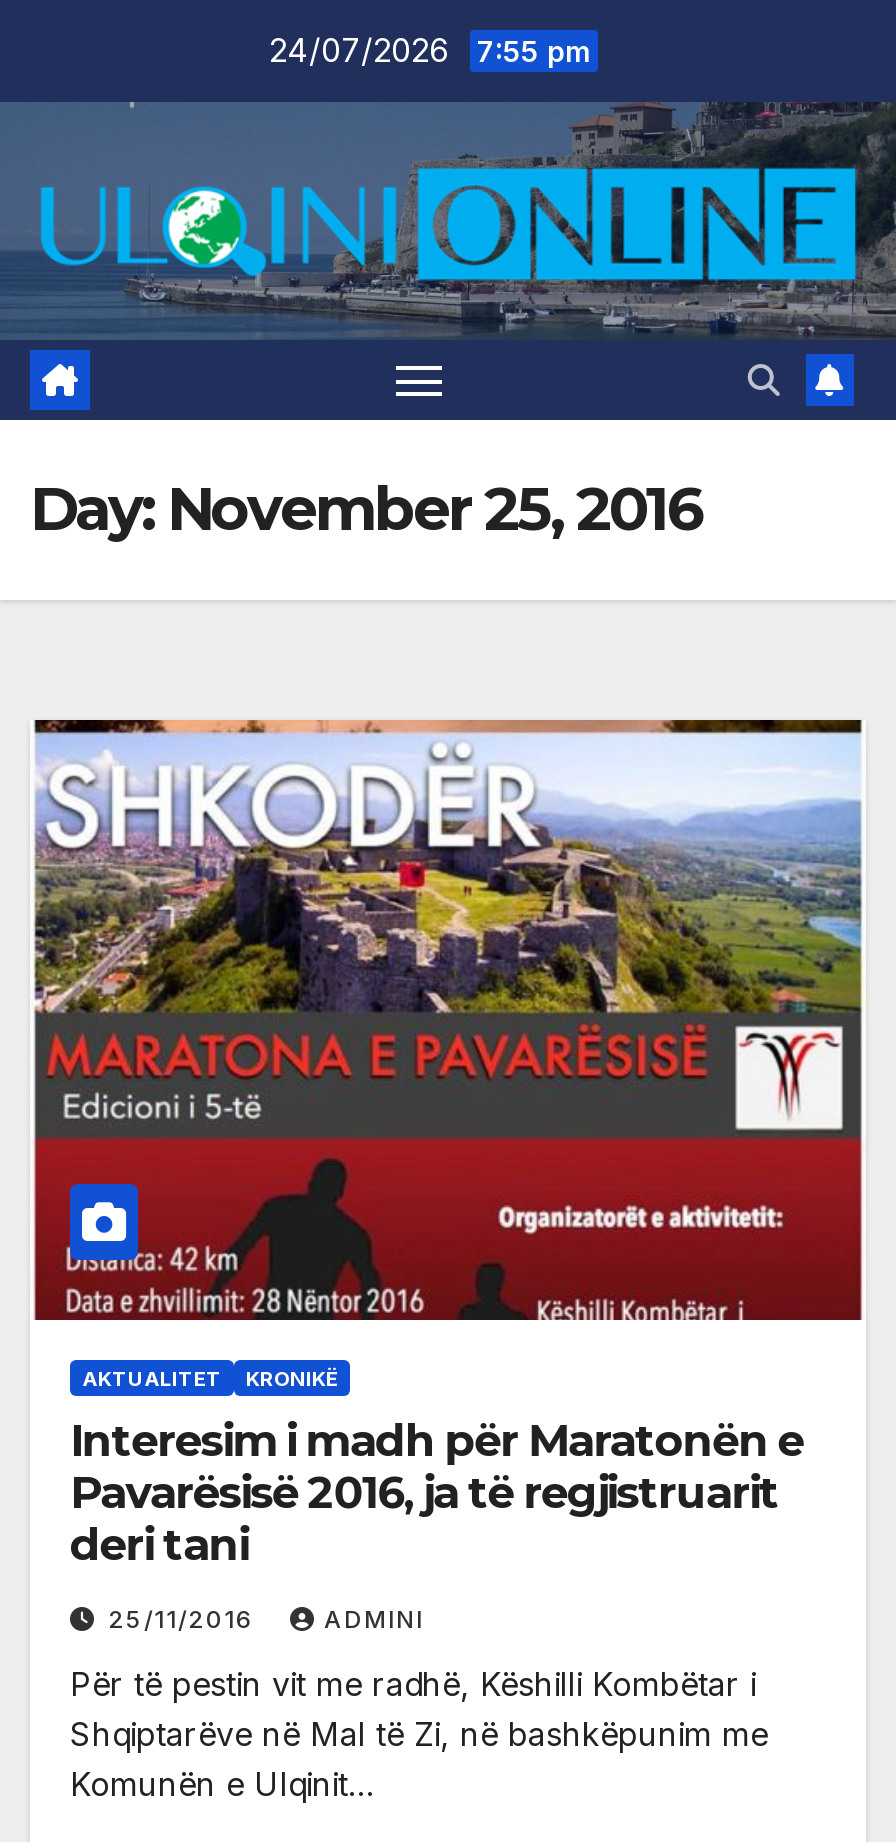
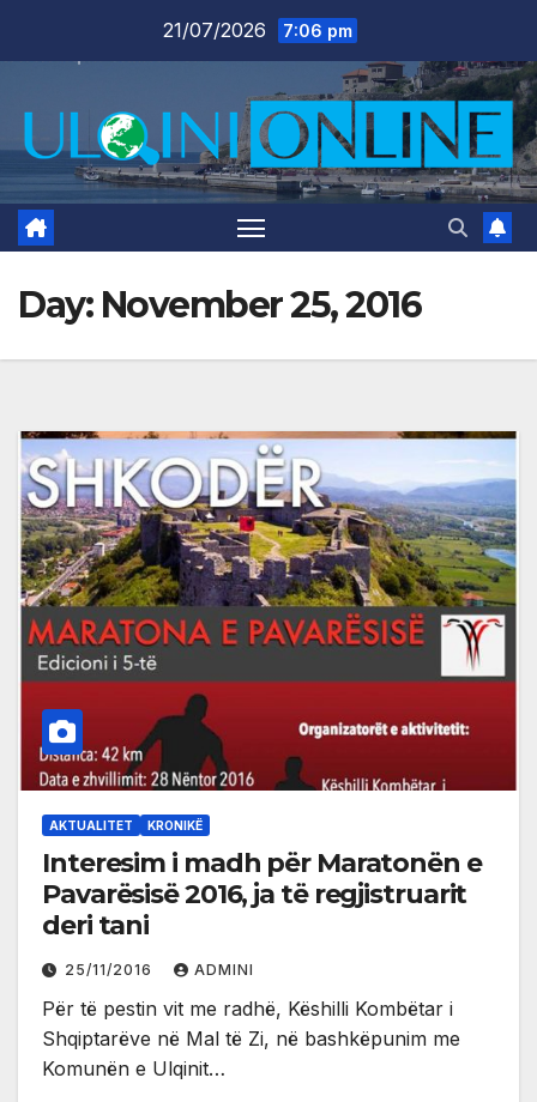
[269,30,589,70] 24/07/2026 7:55 pm -> [162,18,352,42] 21/07/2026 7:06 pm

